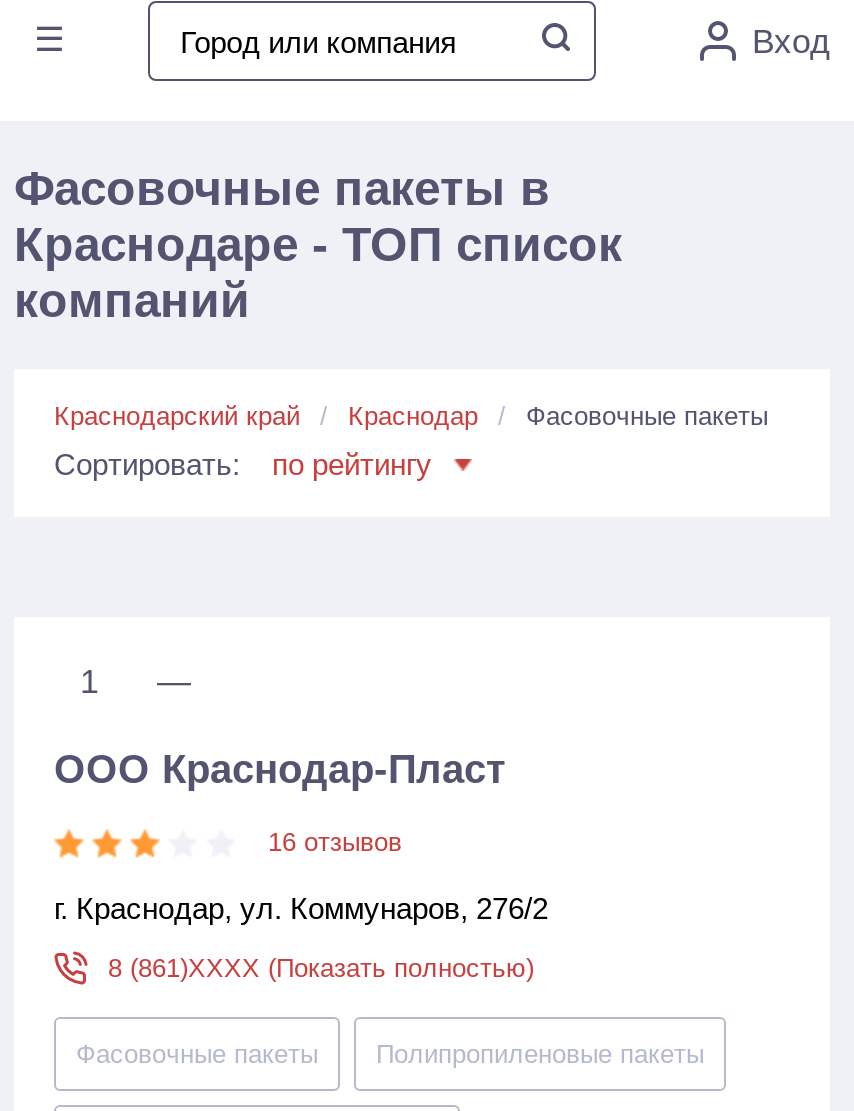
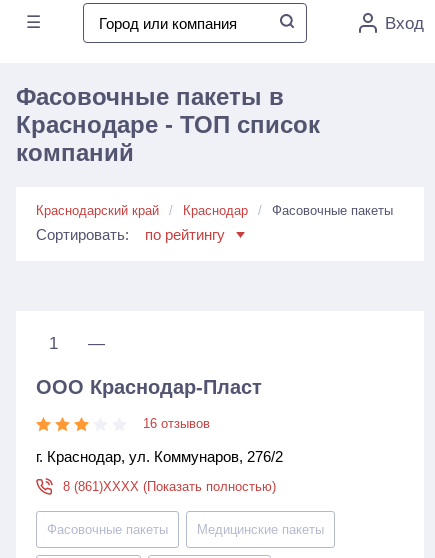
[376,1039,704,1069] Полипропиленовые пакеты -> [197,522,324,537] Медицинские пакеты

